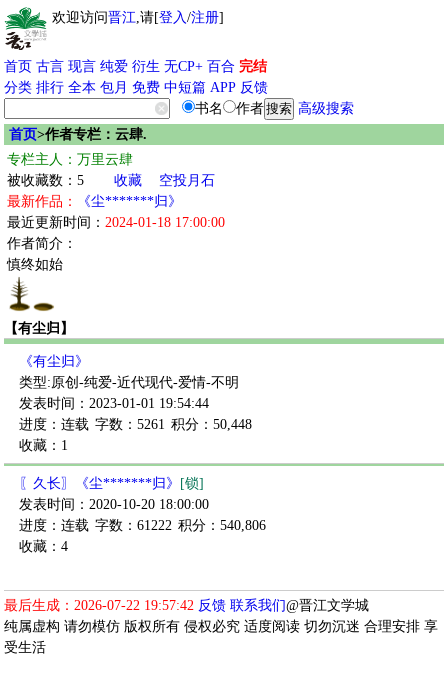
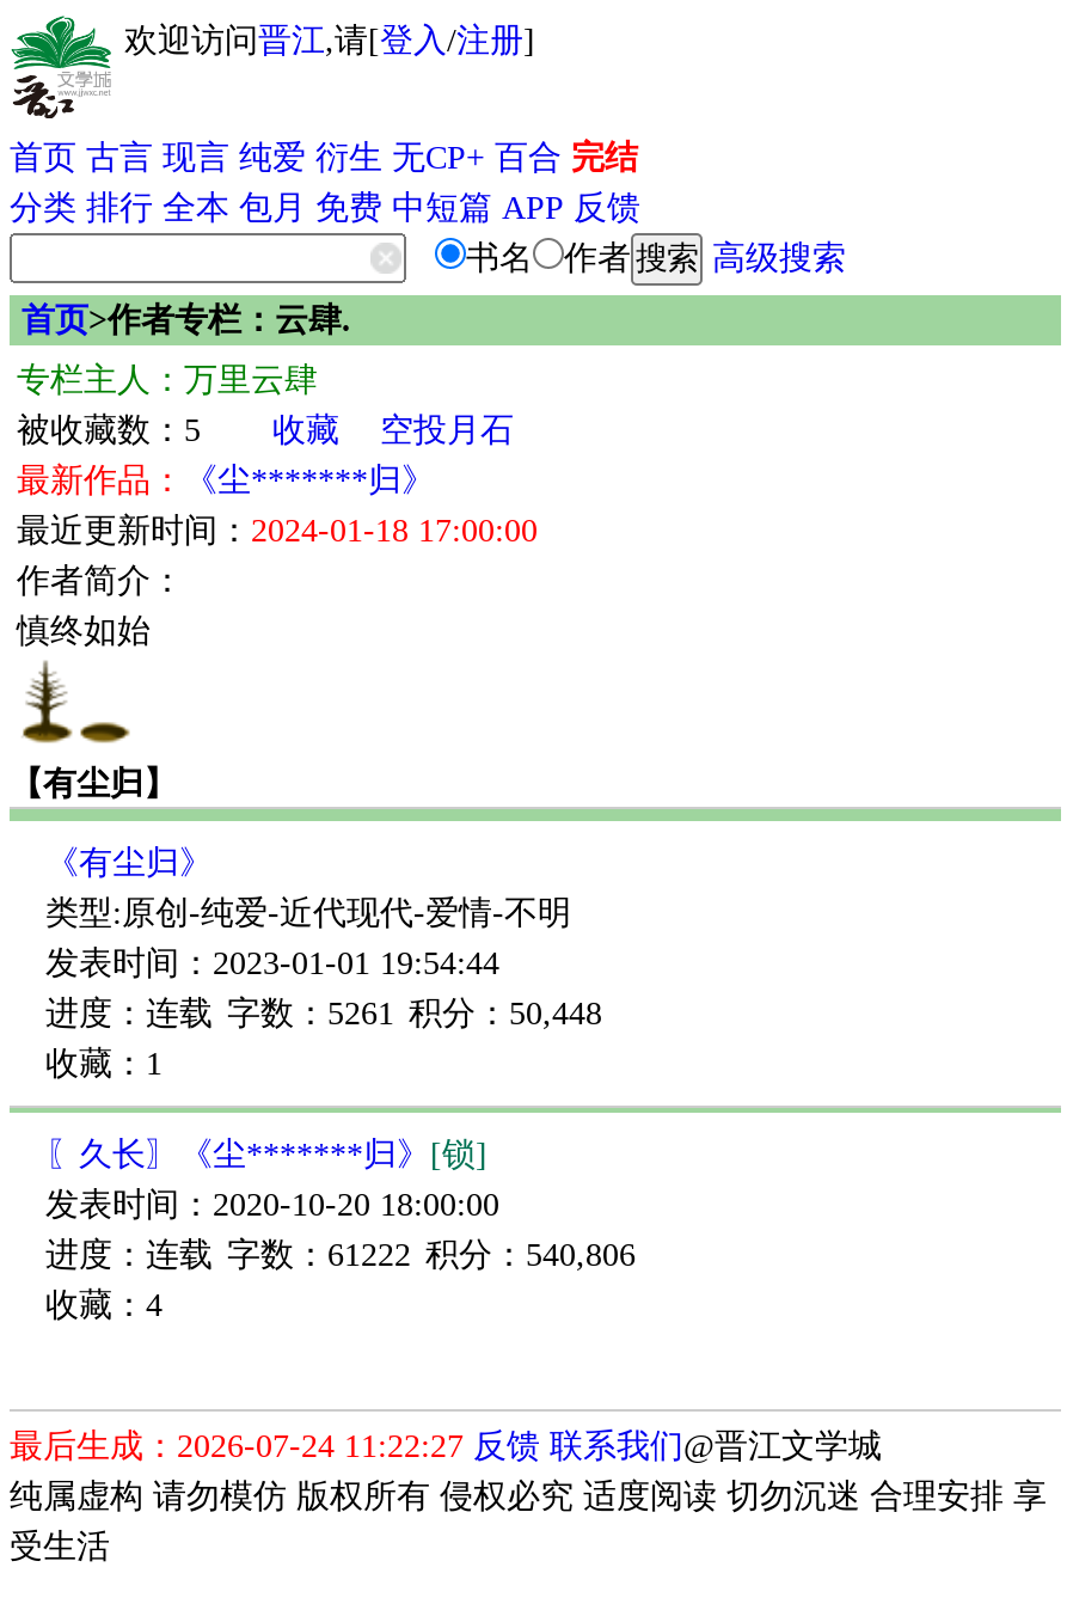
[4,598,369,613] 最后生成：2026-07-22 19:57:42 反馈 联系我们@晋江文学城 -> [10,1428,882,1464] 最后生成：2026-07-24 11:22:27 反馈 联系我们@晋江文学城

